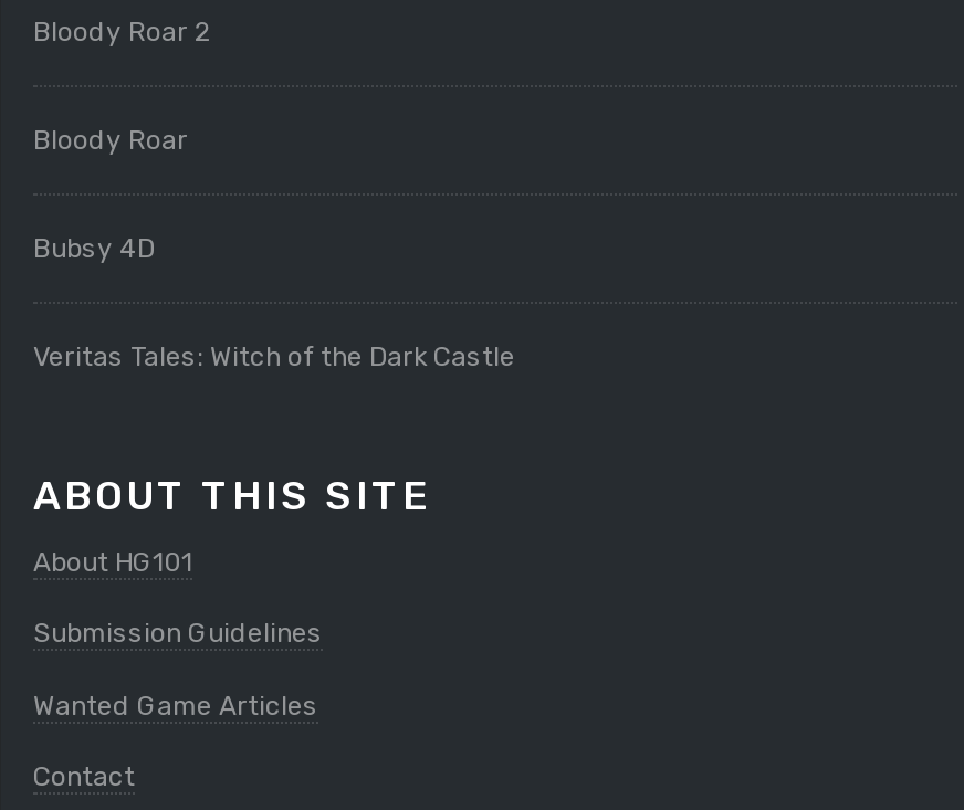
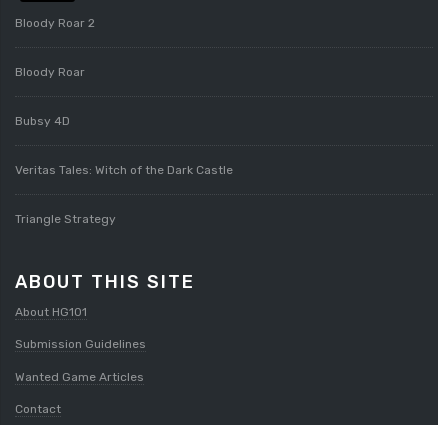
none -> [15,212,116,226] Triangle Strategy

